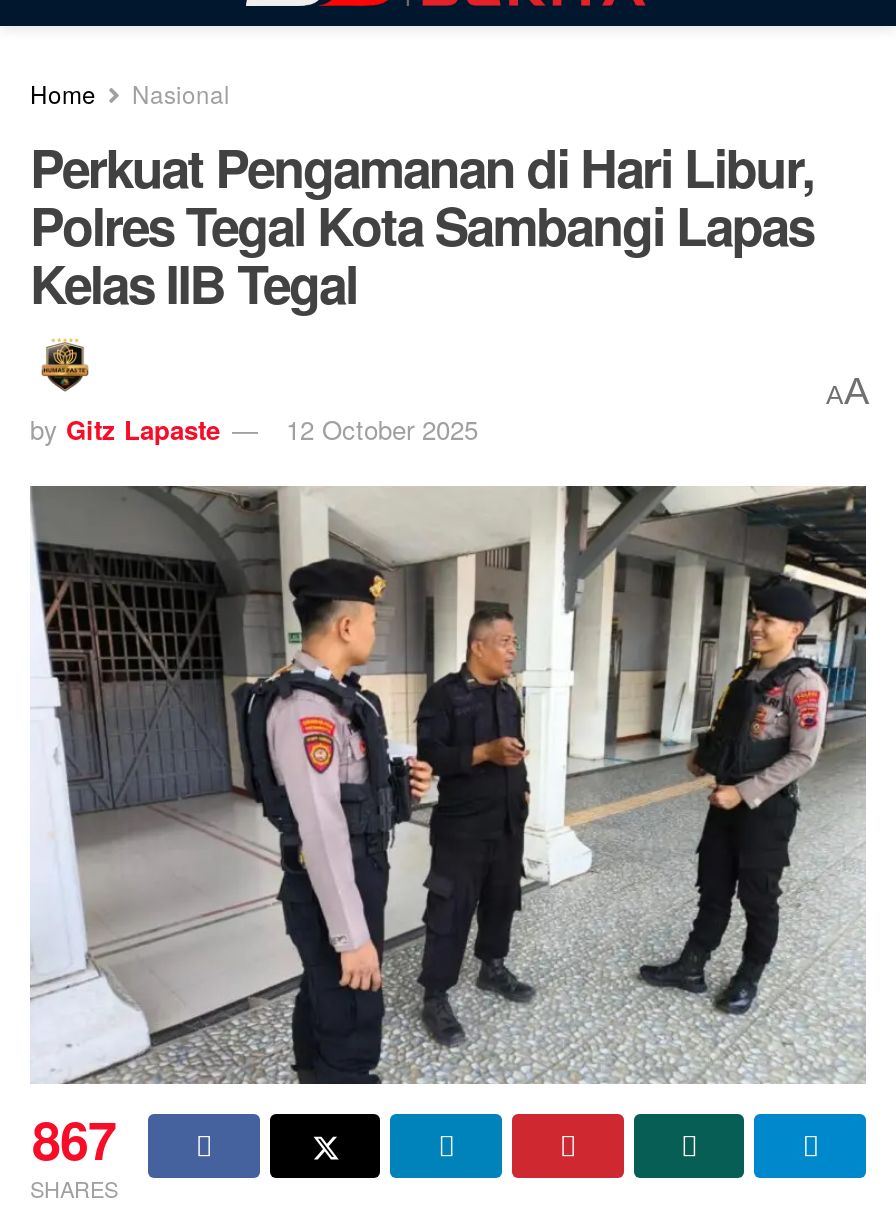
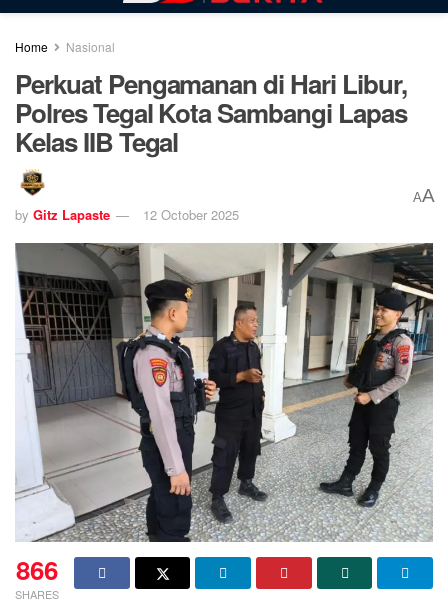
[32,1101,116,1175] 867 -> [16,551,58,588] 866

